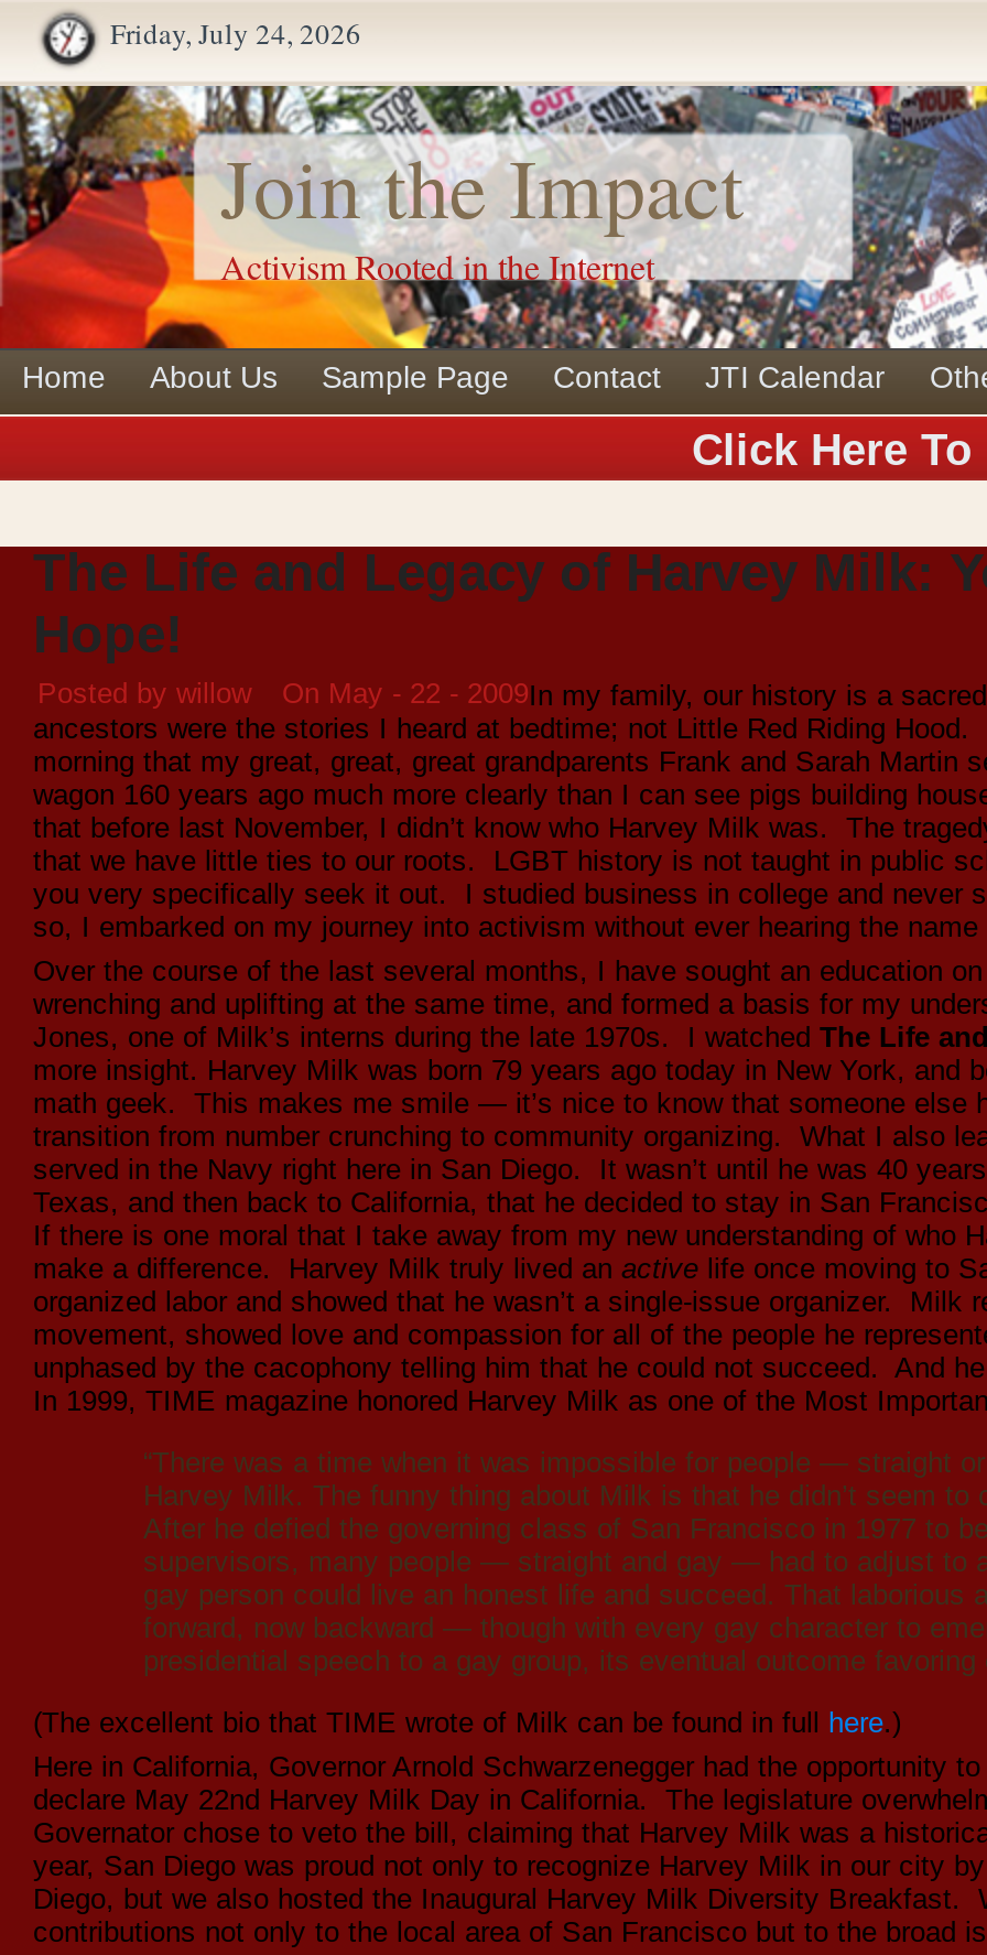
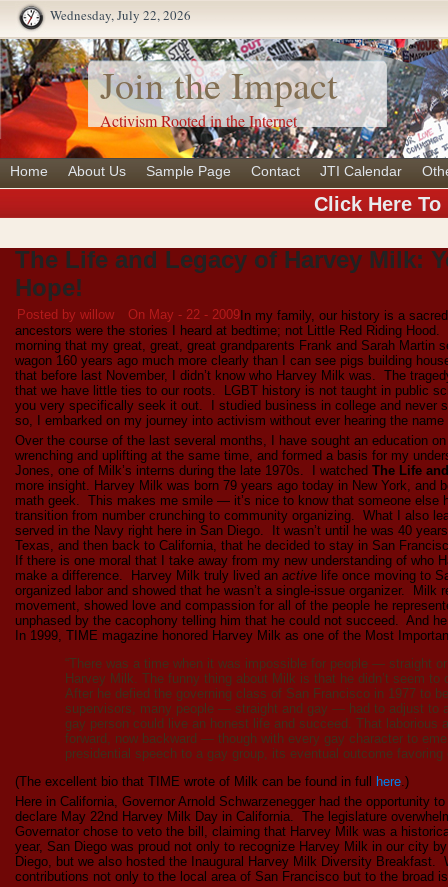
[110,13,361,53] Friday, July 24, 2026 -> [50,6,191,24] Wednesday, July 22, 2026

